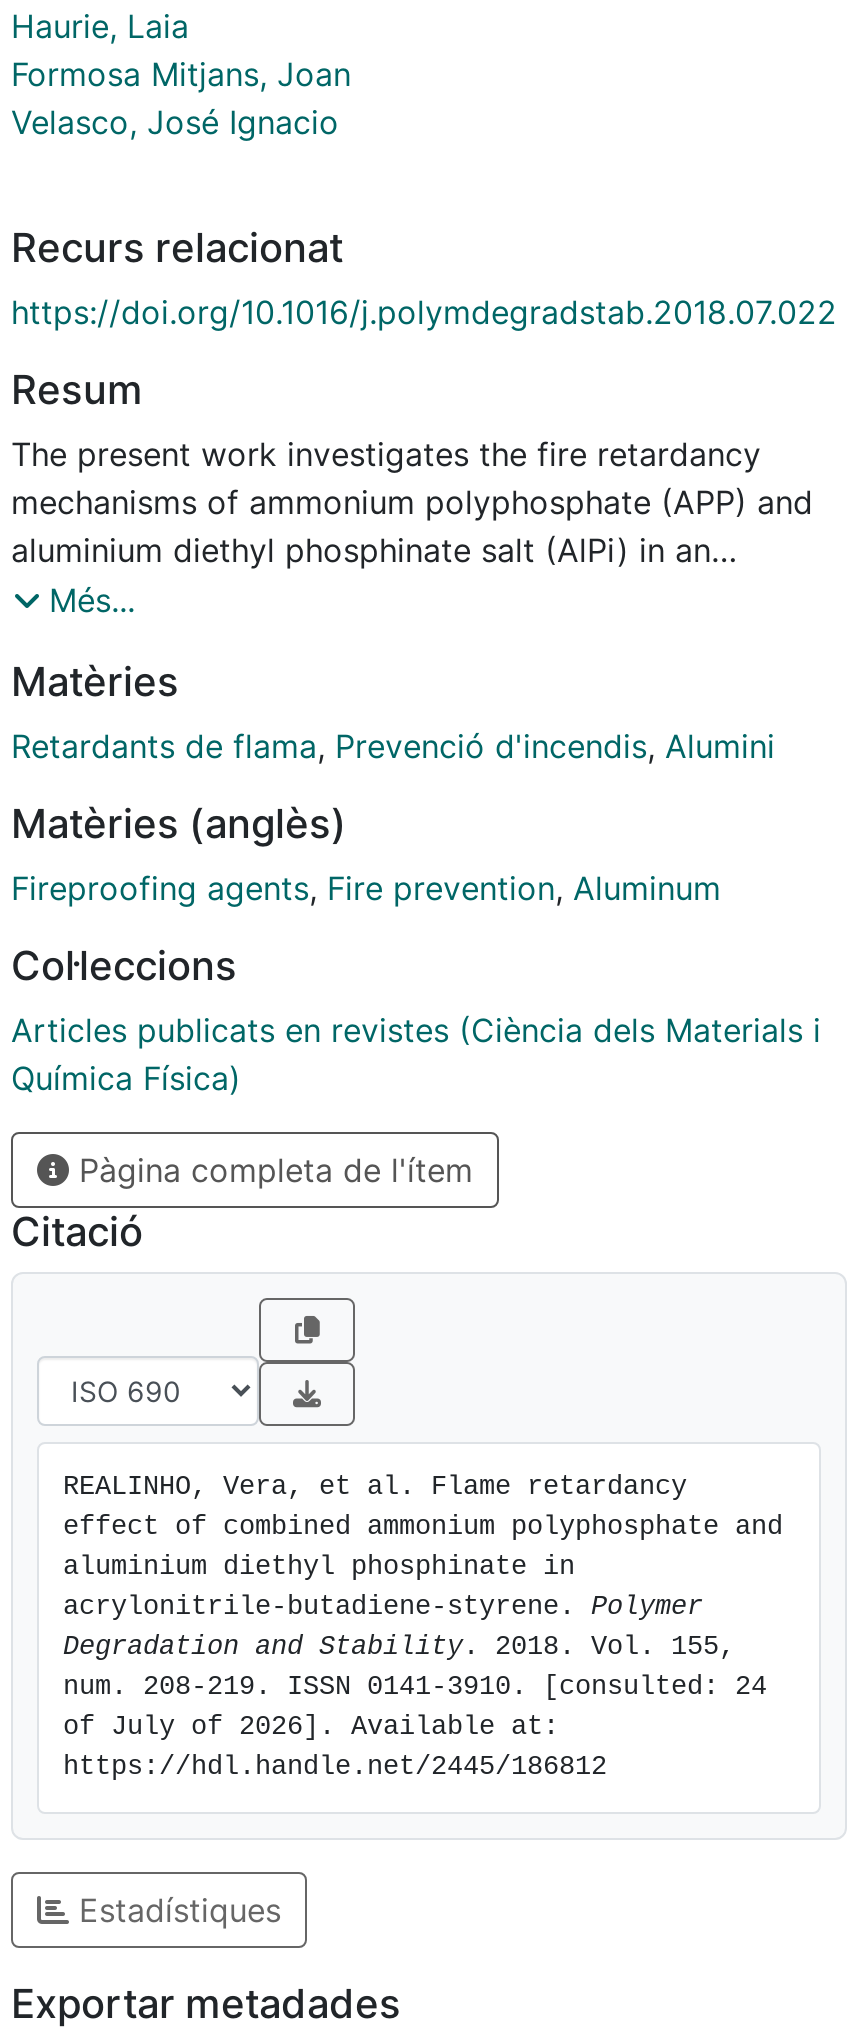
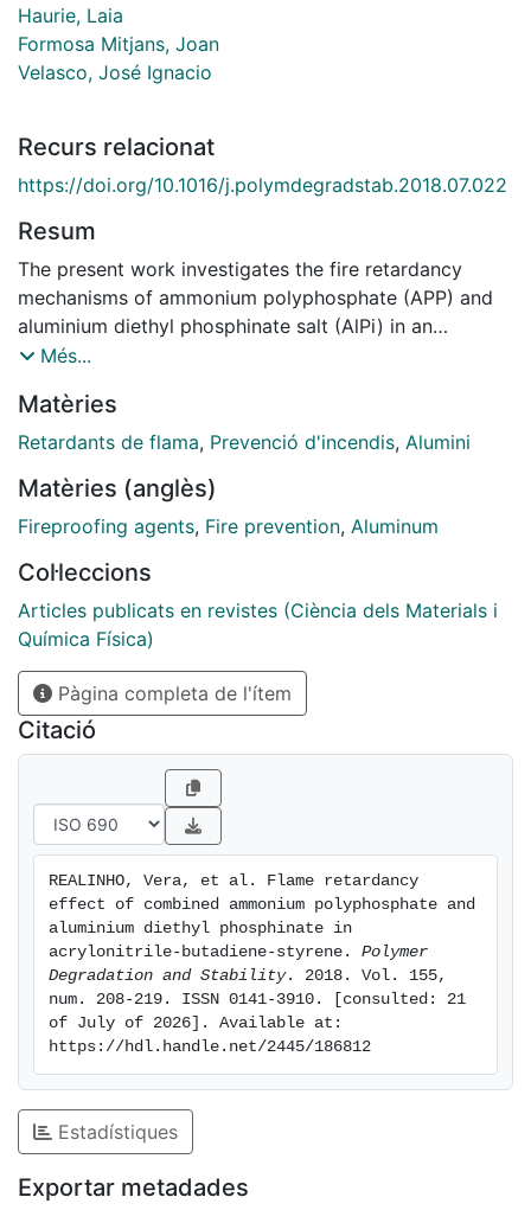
[63,1673,767,1703] num. 208-219. ISSN 0141-3910. [consulted: 24 -> [49,991,466,1009] num. 208-219. ISSN 0141-3910. [consulted: 21

